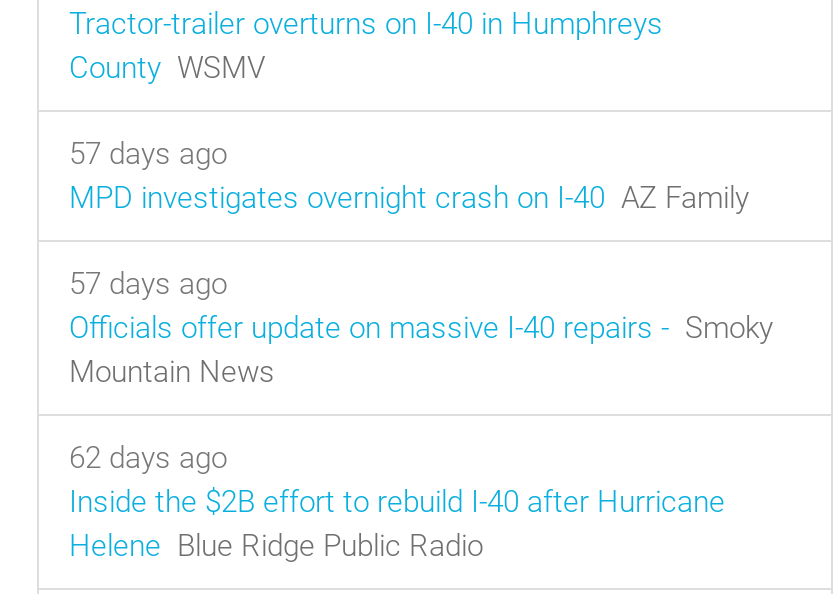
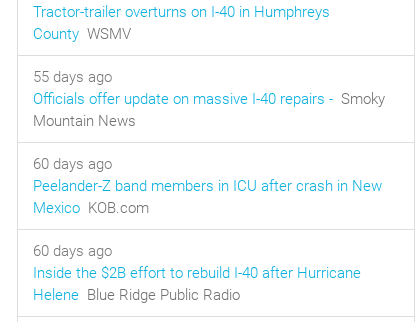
[69,136,749,302] 57 days ago | MPD investigates overnight crash on I-40 AZ Family | 57 days ago -> [33,68,112,86] 55 days ago
moved [69,310,773,390] -> [33,90,385,130]: Officials offer update on massive I-40 repairs - Smoky | Mountain News
[69,440,227,476] 62 days ago -> [33,155,382,260] 60 days ago | Peelander-Z band members in ICU after crash in New | Mexico KOB.com | 60 days ago

